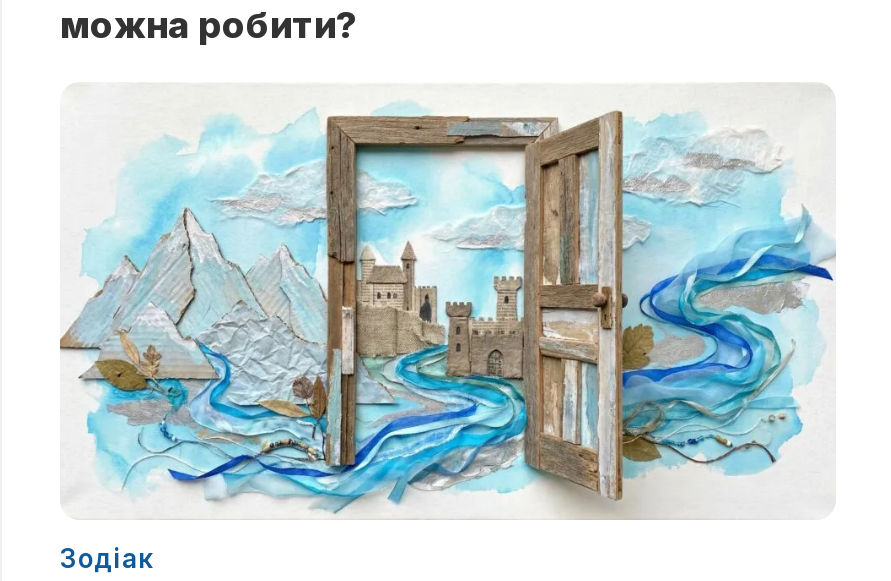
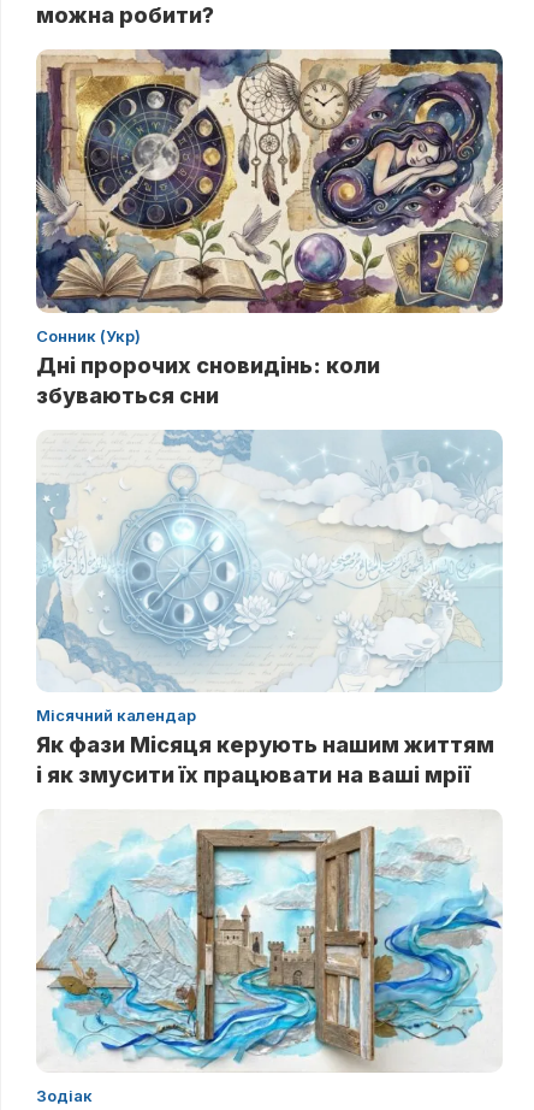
none -> [35,48,504,408] [image] | Сонник (Укр) | Дні пророчих сновидінь: коли | збуваються сни
none -> [35,429,503,788] [image] | Місячний календар | Як фази Місяця керують нашим життям | і як змусити їх працювати на ваші мрії

